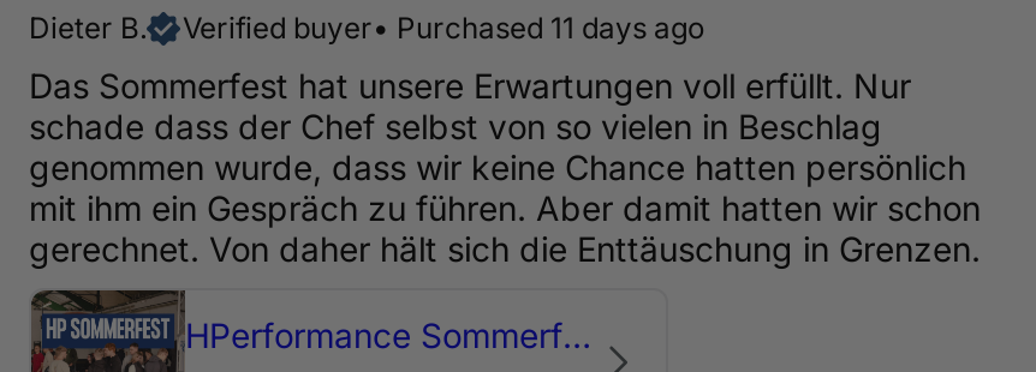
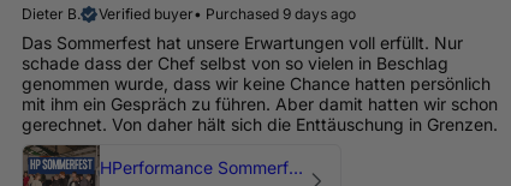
[183,10,704,46] Verified buyer• Purchased 11 days ago -> [99,5,356,23] Verified buyer• Purchased 9 days ago

